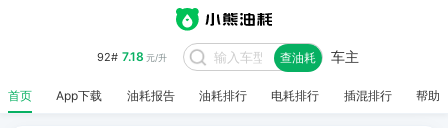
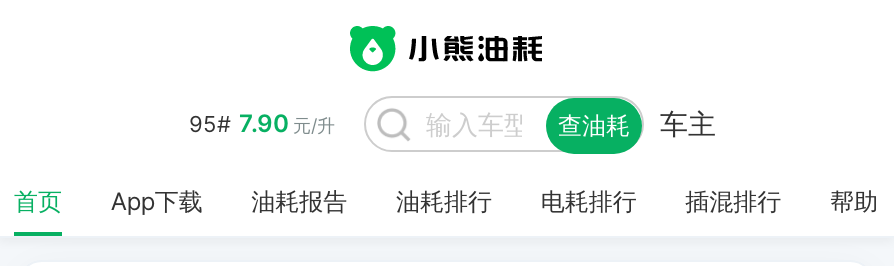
[97,48,167,63] 92#7.18 元/升 -> [189,107,335,137] 95#7.90 元/升

